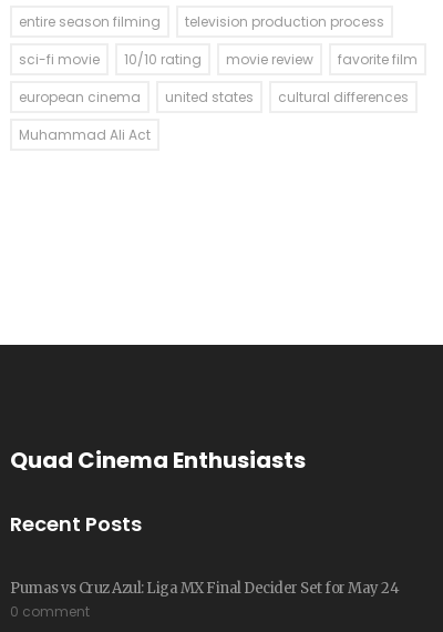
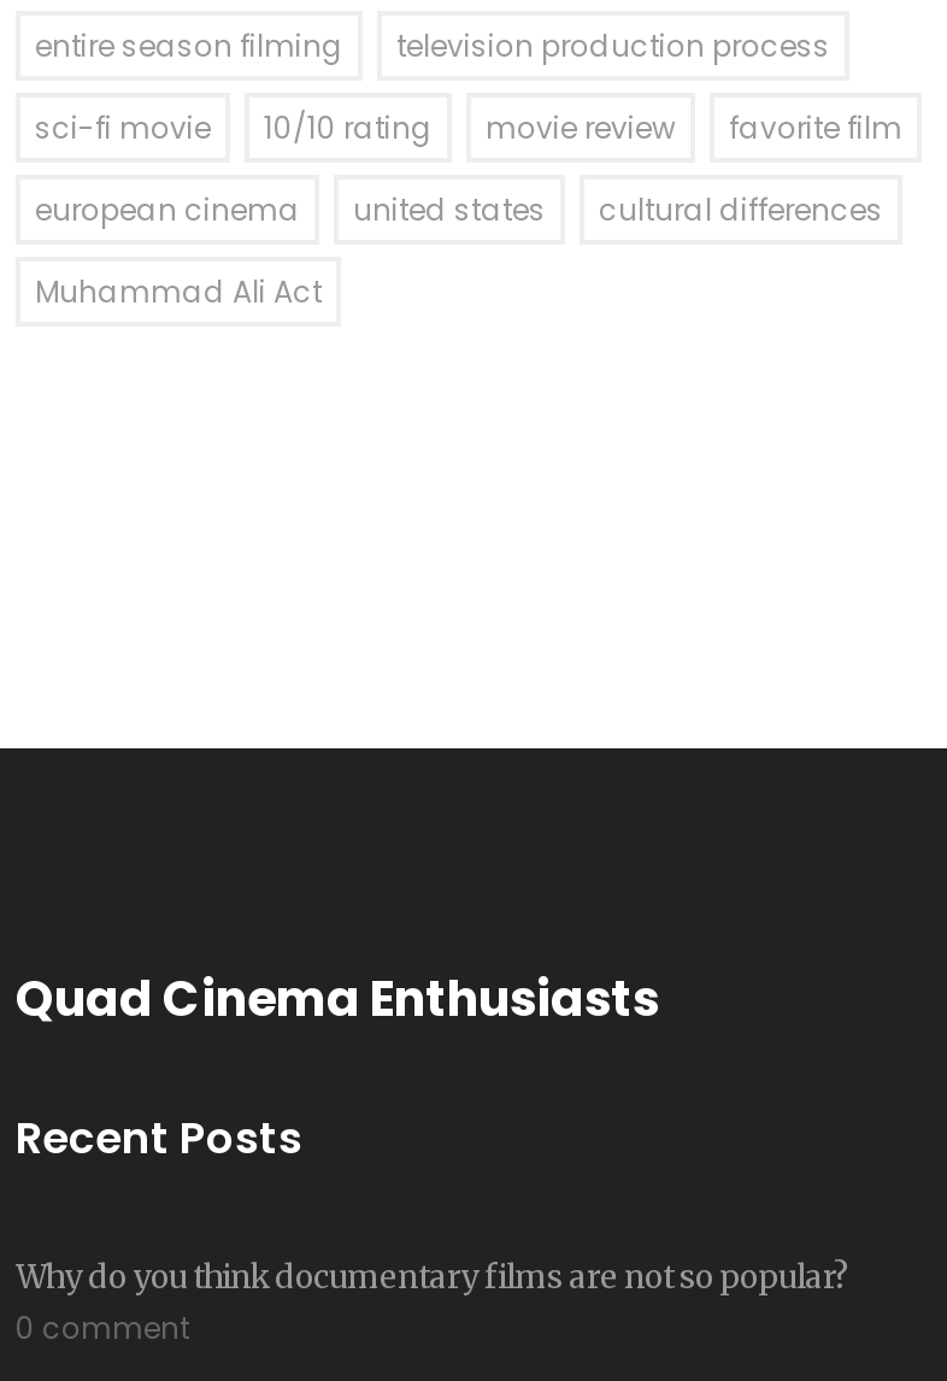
[10,579,399,598] Pumas vs Cruz Azul: Liga MX Final Decider Set for May 24 -> [16,1257,849,1298] Why do you think documentary films are not so popular?

